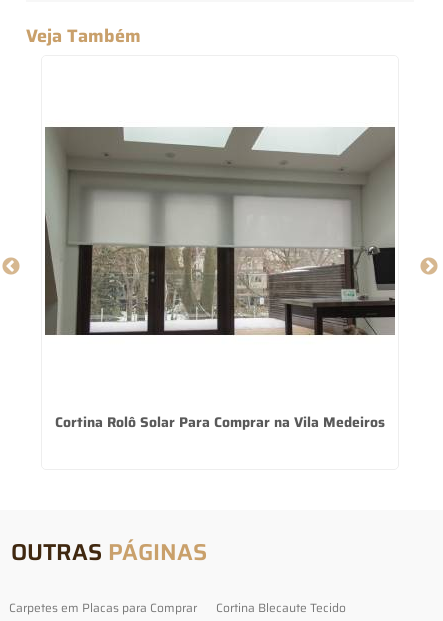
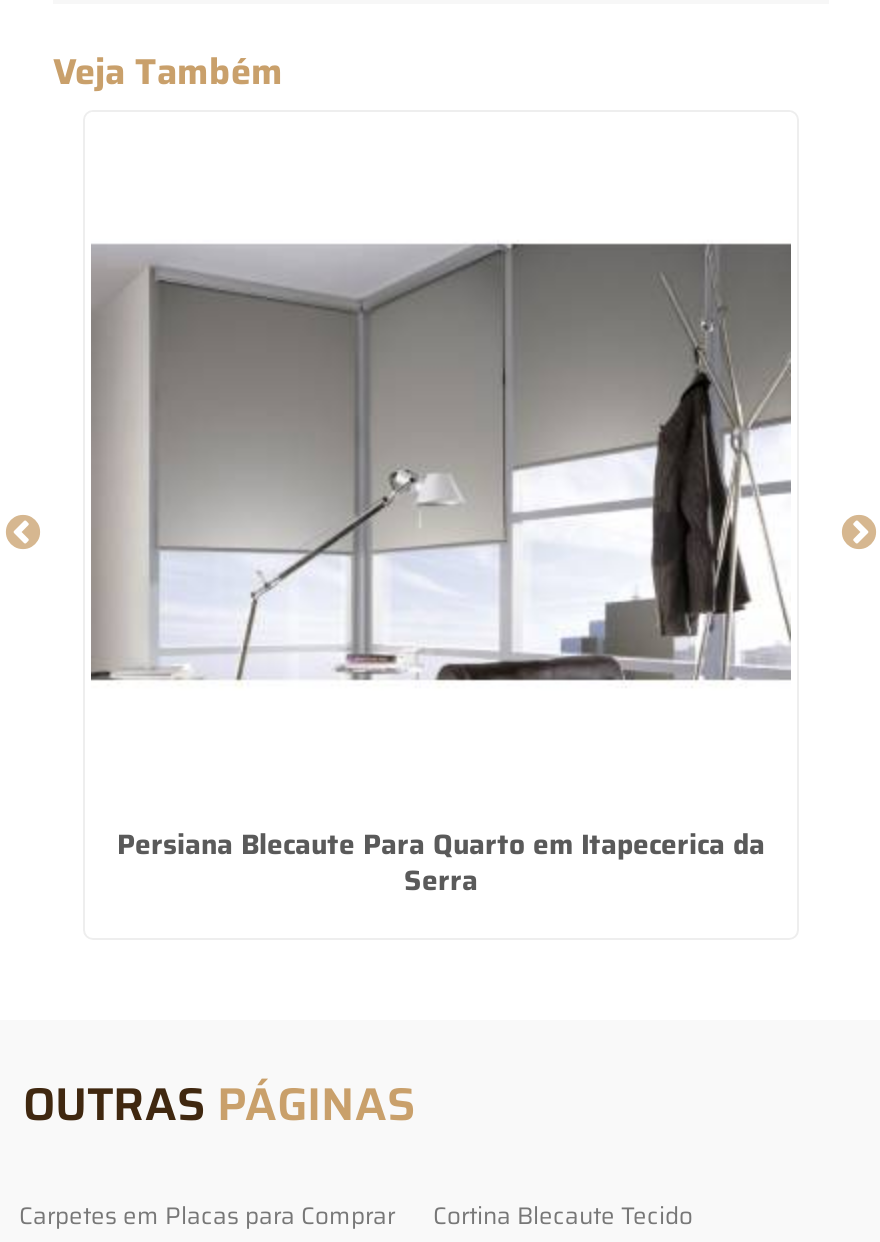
[45,122,396,340] [image] -> [89,242,793,682] [image]
[55,411,385,433] Cortina Rolô Solar Para Comprar na Vila Medeiros -> [117,822,765,902] Persiana Blecaute Para Quarto em Itapecerica da | Serra

